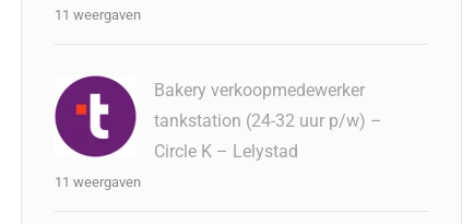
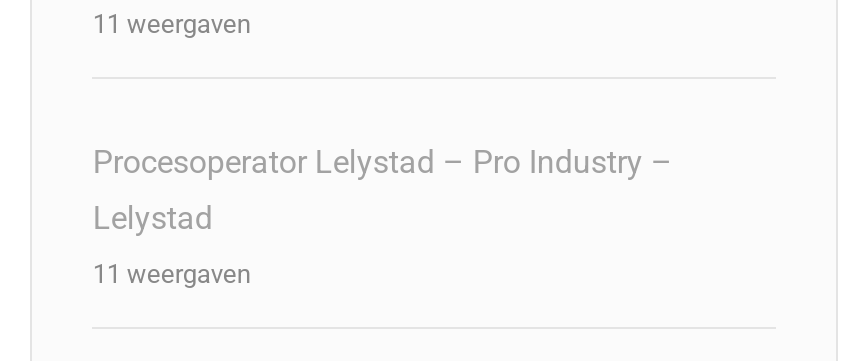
[154,80,383,162] Bakery verkoopmedewerker | tankstation (24-32 uur p/w) – | Circle K – Lelystad -> [93,143,673,237] Procesoperator Lelystad – Pro Industry – | Lelystad

